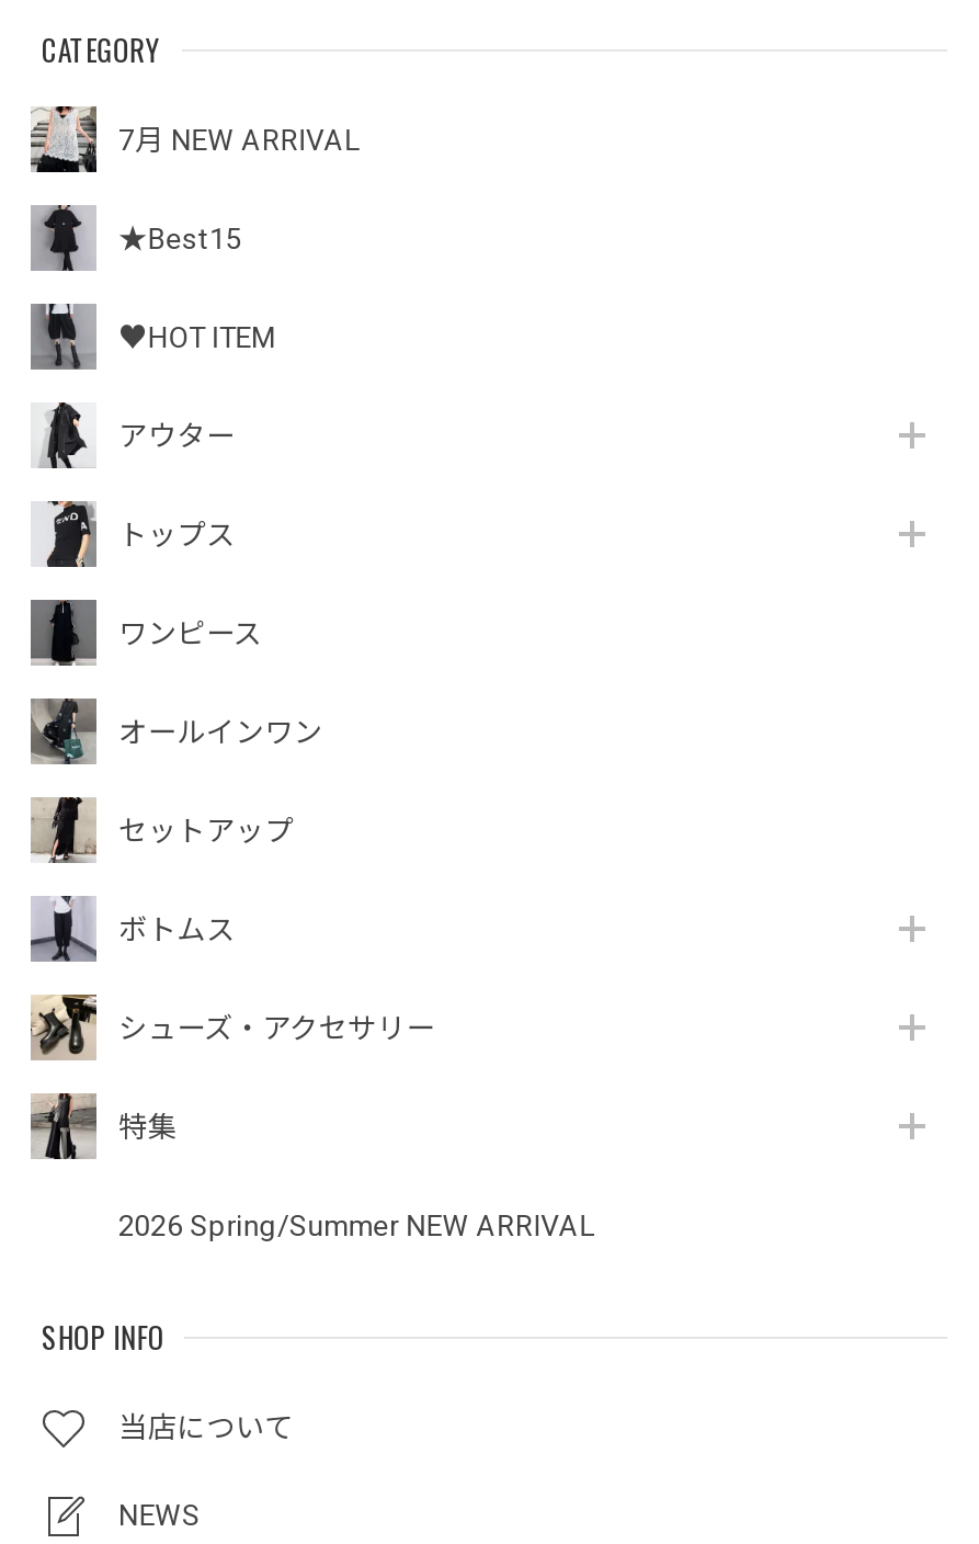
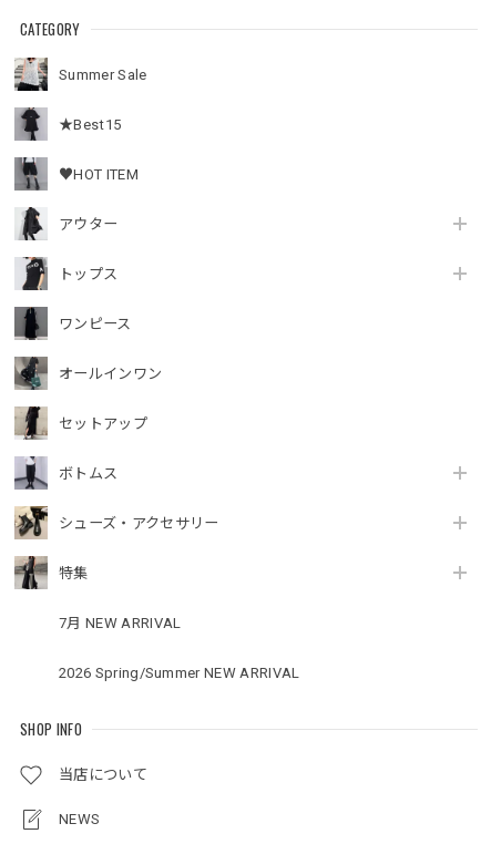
none -> [59,66,147,83] Summer Sale
moved [118,123,361,156] -> [59,614,181,631]: 7月 NEW ARRIVAL

